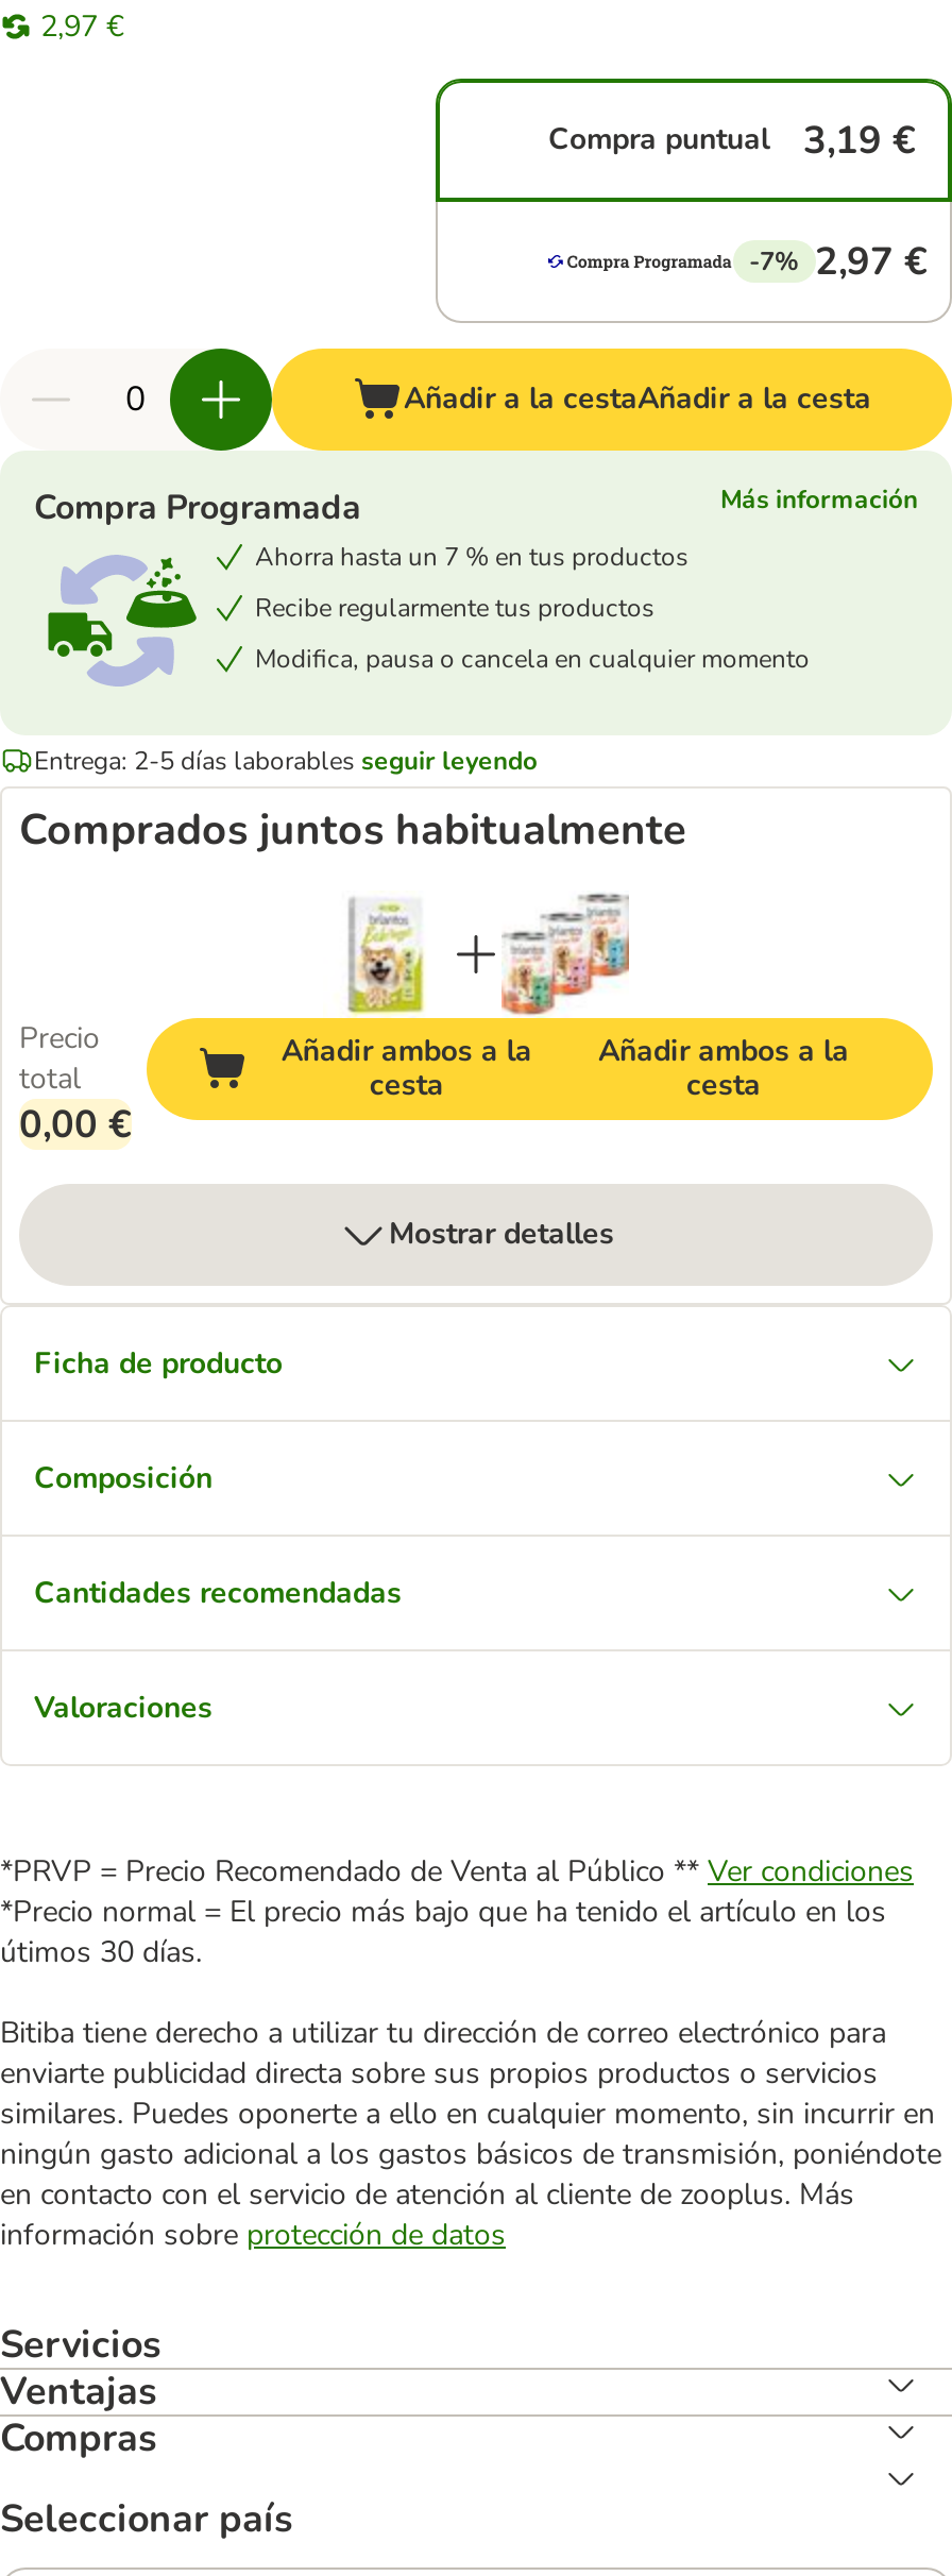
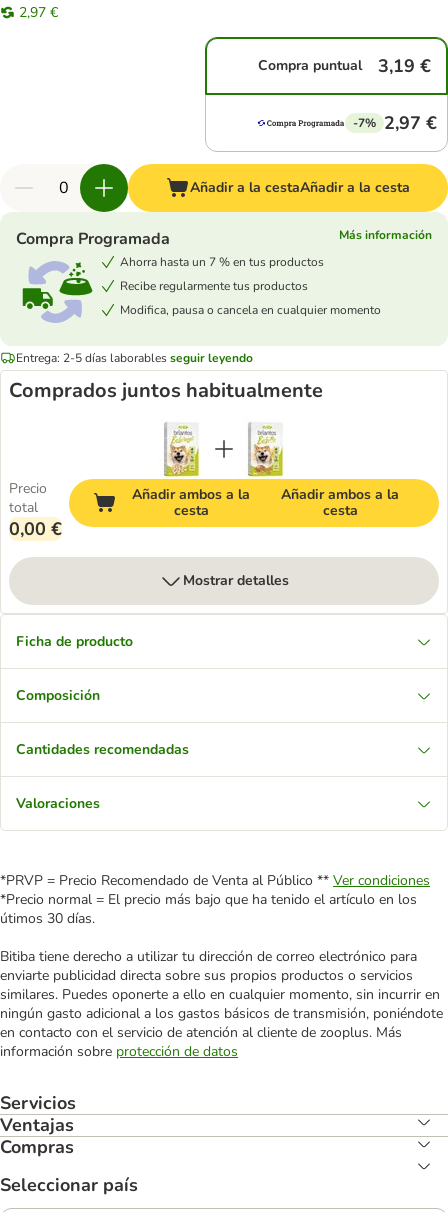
[499,893,631,1016] [image] -> [236,421,296,478] [image]

